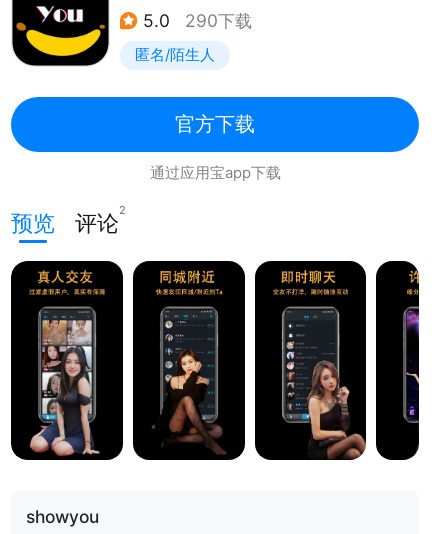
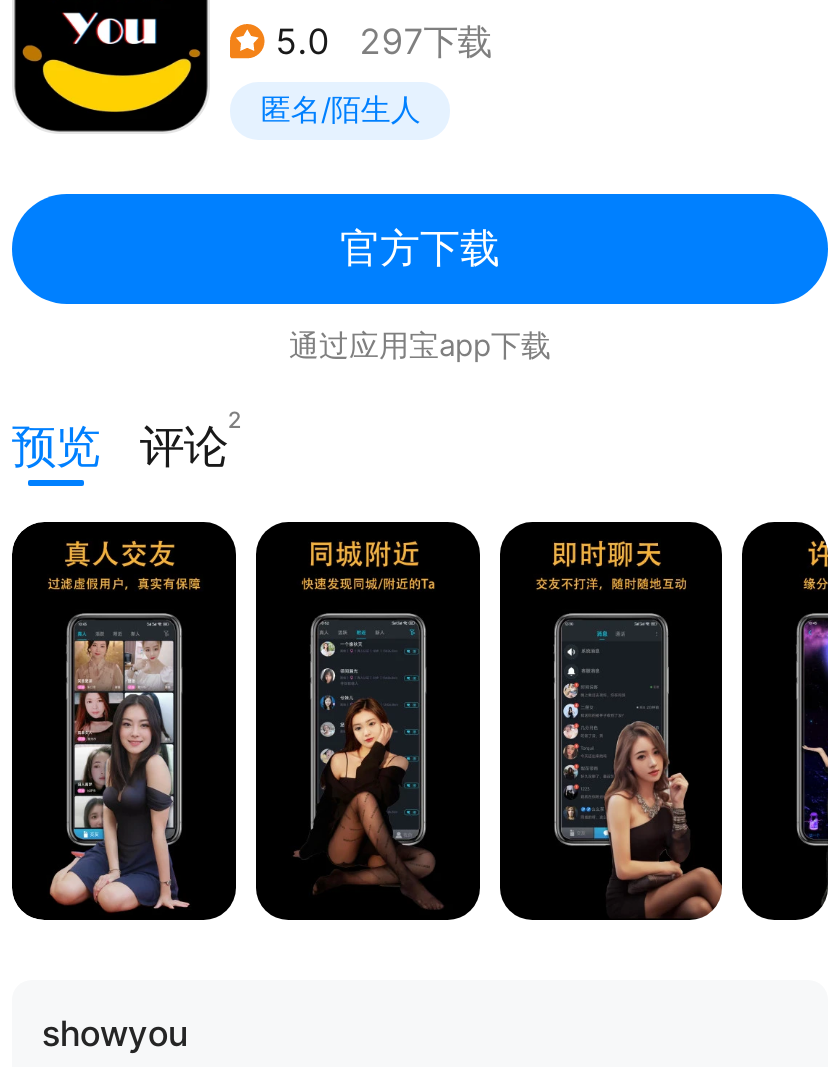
[143,10,252,31] 5.0 290下载 -> [276,21,491,63] 5.0 297下载

